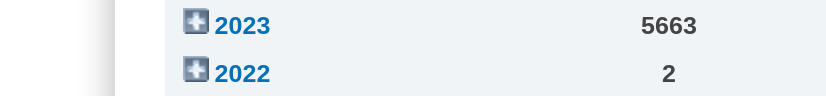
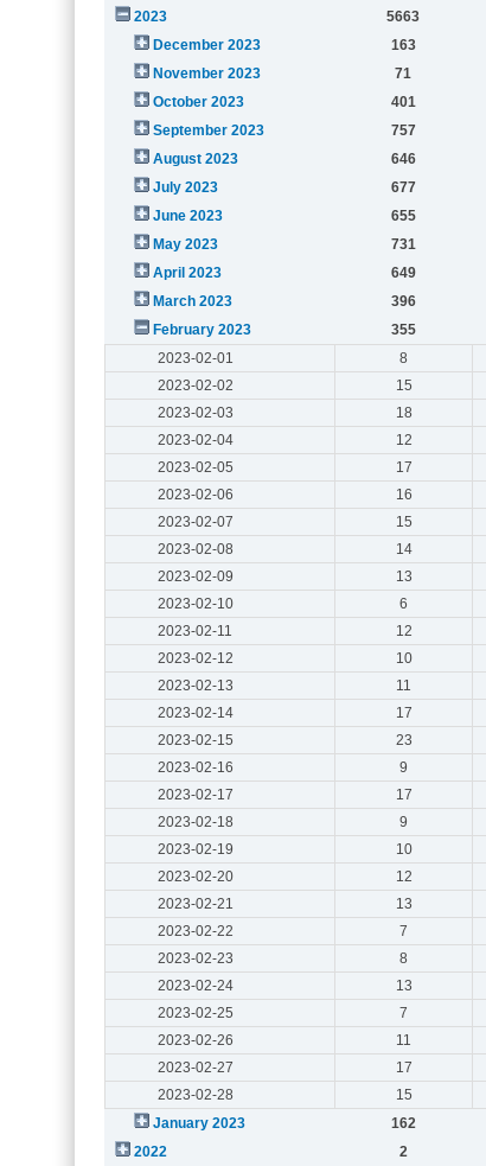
none -> [153,36,415,1131] December 2023 | 163 | November 2023 | 71 | October 2023 | 401 | September 2023 | 757 | August 2023 | 646 | July 2023 | 677 | June 2023 | 655 | May 2023 | 731 | April 2023 | 649 | March 2023 | 396 | February 2023 | 355 | 2023-02-01 | 8 | 2023-02-02 | 15 | 2023-02-03 | 18 | 2023-02-04 | 12 | 2023-02-05 | 17 | 2023-02-06 | 16 | 2023-02-07 | 15 | 2023-02-08 | 14 | 2023-02-09 | 13 | 2023-02-10 | 6 | 2023-02-11 | 12 | 2023-02-12 | 10 | 2023-02-13 | 11 | 2023-02-14 | 17 | 2023-02-15 | 23 | 2023-02-16 | 9 | 2023-02-17 | 17 | 2023-02-18 | 9 | 2023-02-19 | 10 | 2023-02-20 | 12 | 2023-02-21 | 13 | 2023-02-22 | 7 | 2023-02-23 | 8 | 2023-02-24 | 13 | 2023-02-25 | 7 | 2023-02-26 | 11 | 2023-02-27 | 17 | 2023-02-28 | 15 | January 2023 | 162

